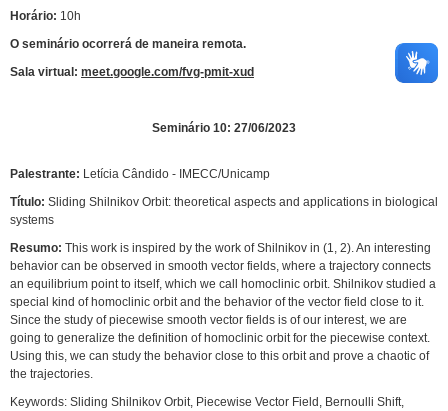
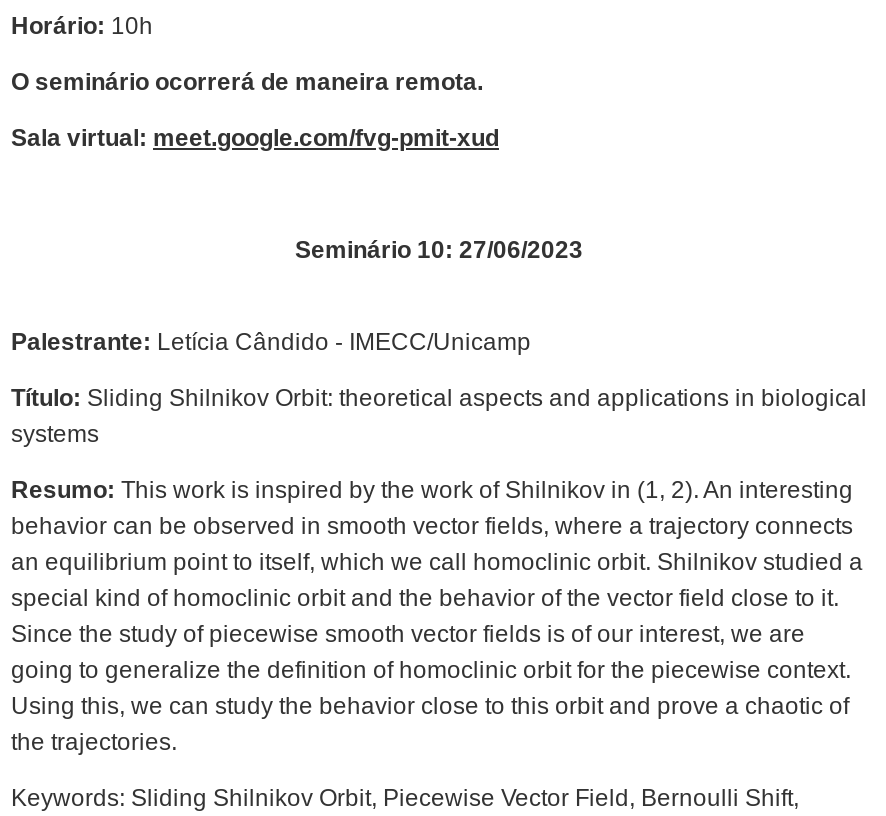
[394,42,439,84] [image] -> none

